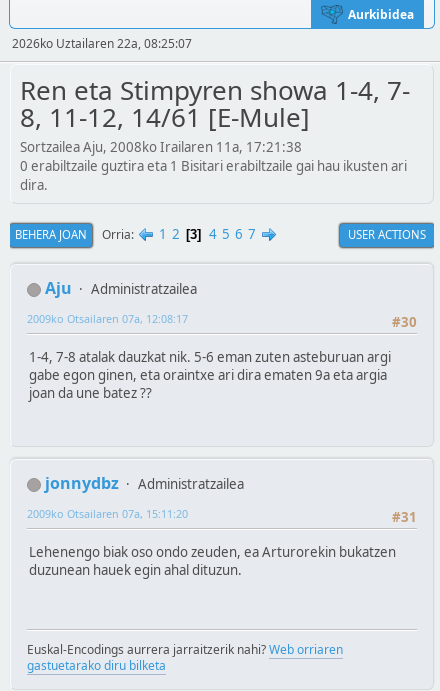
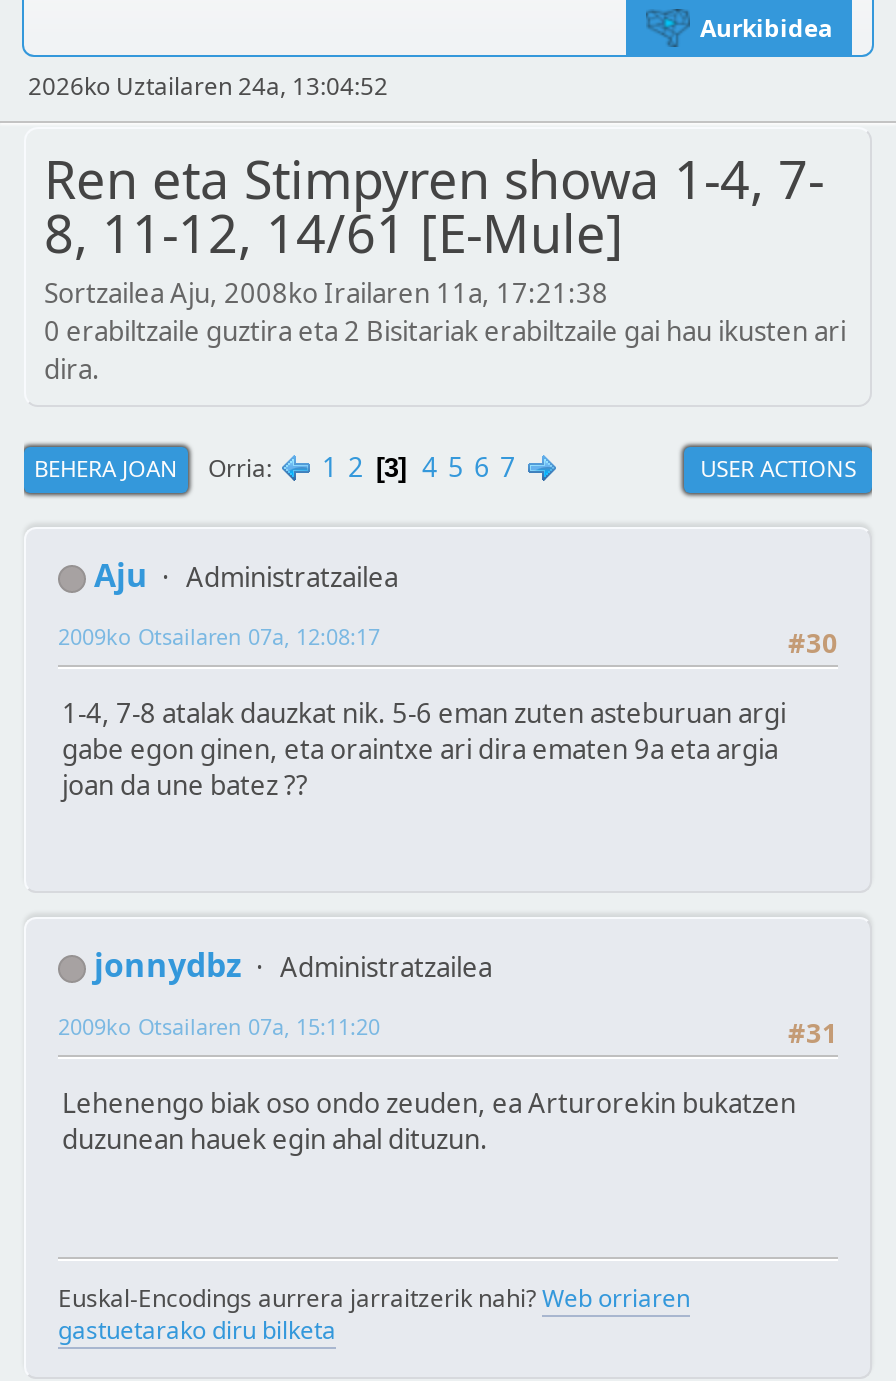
[12,35,192,52] 2026ko Uztailaren 22a, 08:25:07 -> [28,69,388,103] 2026ko Uztailaren 24a, 13:04:52
[20,156,407,174] 0 erabiltzaile guztira eta 1 Bisitari erabiltzaile gai hau ikusten ari -> [44,312,846,348] 0 erabiltzaile guztira eta 2 Bisitariak erabiltzaile gai hau ikusten ari

